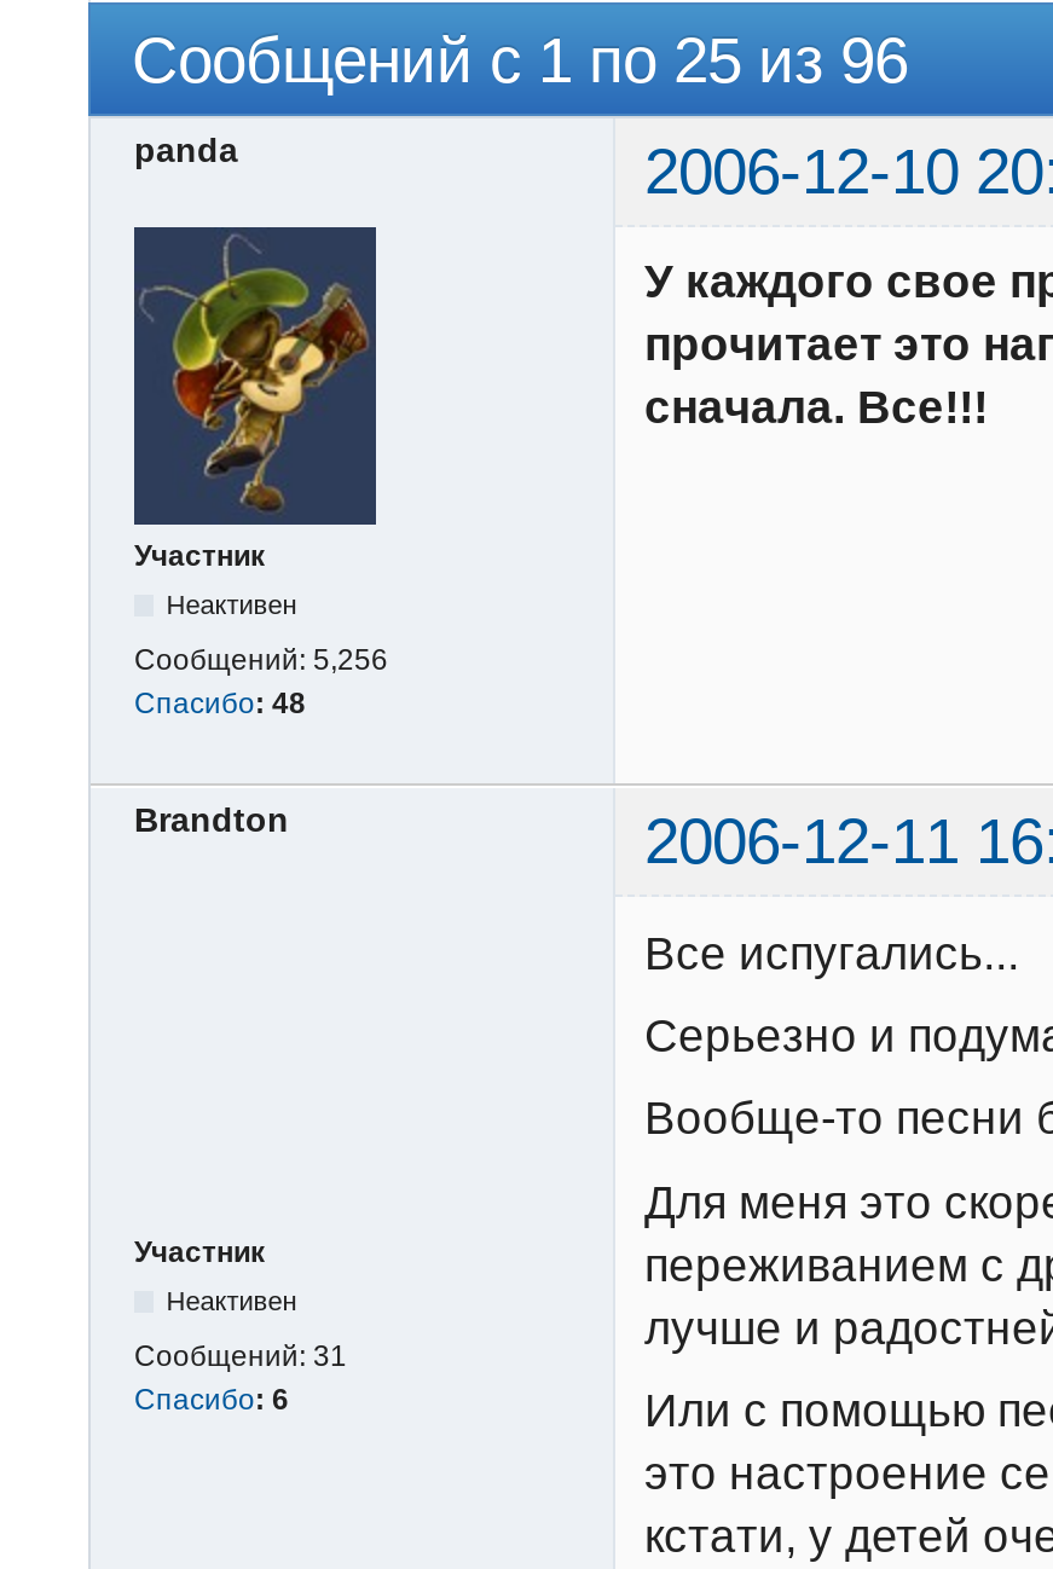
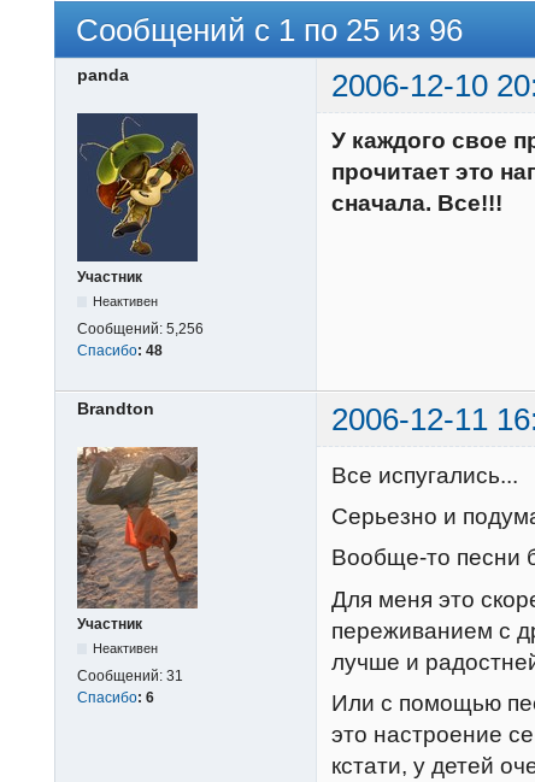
none -> [76,446,199,610] [image]

